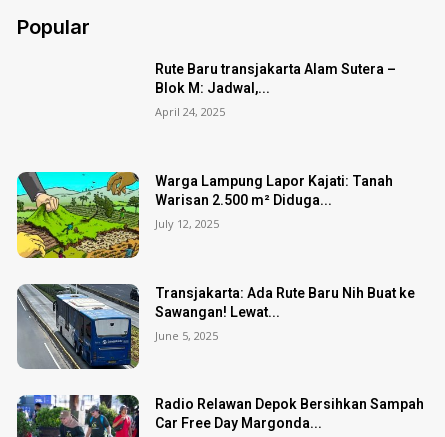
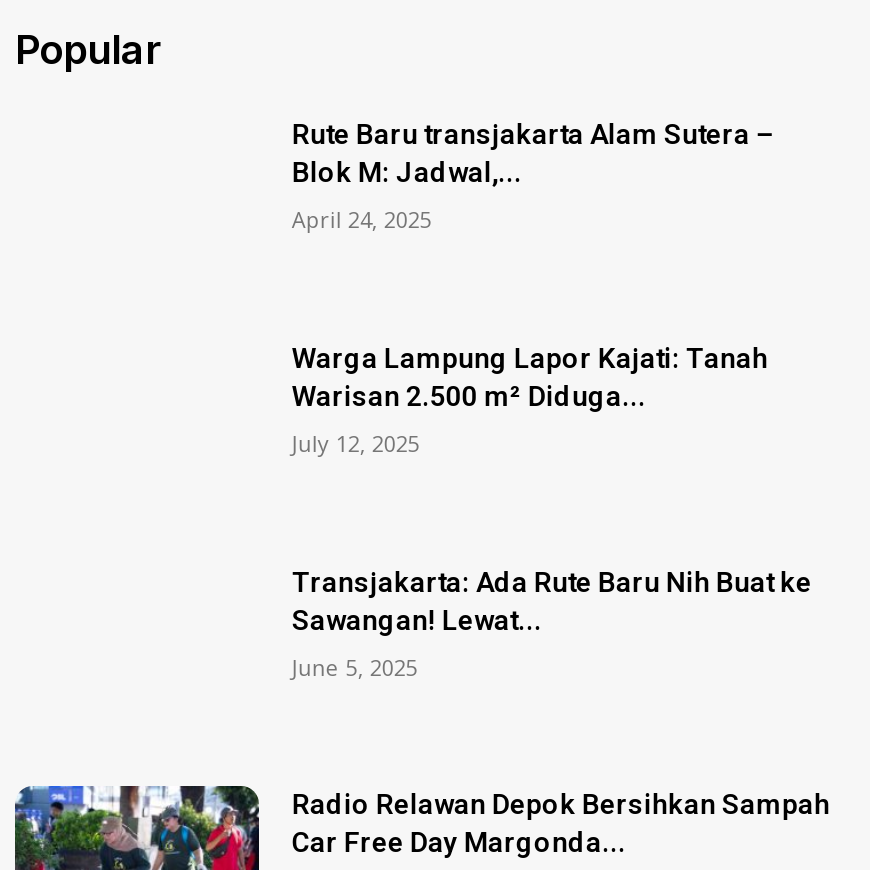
[16,171,140,259] [image] -> none
[16,283,140,370] [image] -> none

